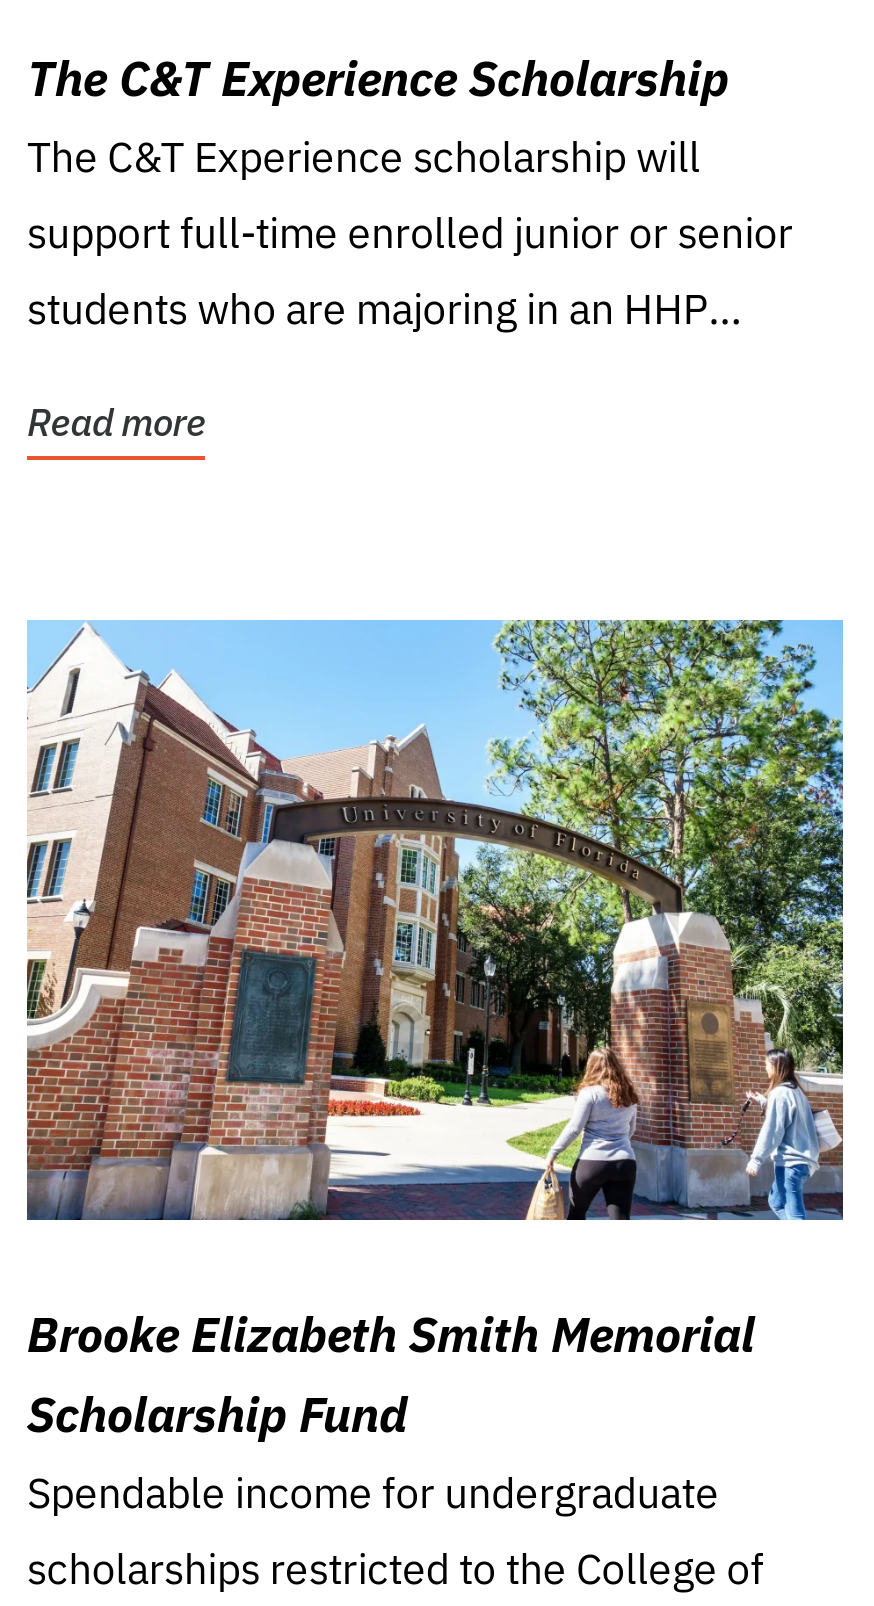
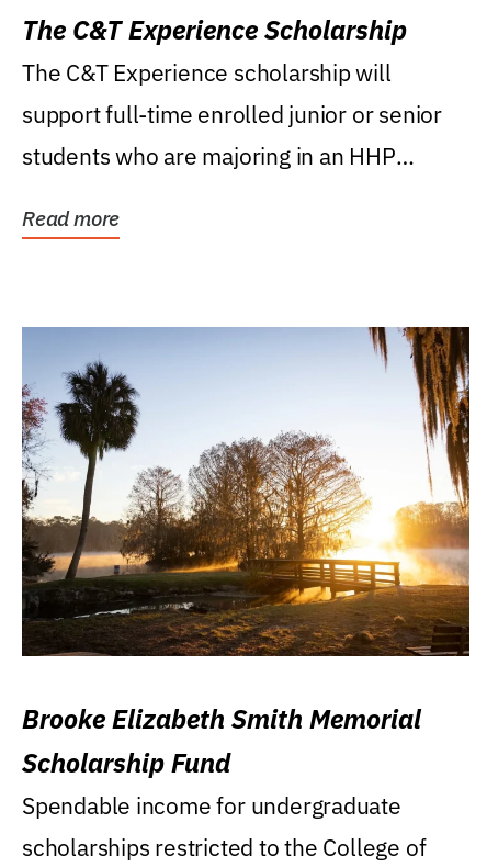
[25,618,845,1222] [image] -> [21,326,471,657] [image]

